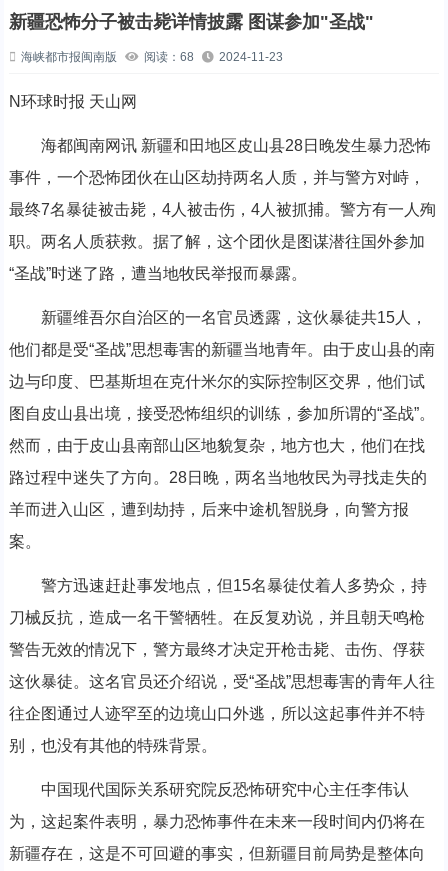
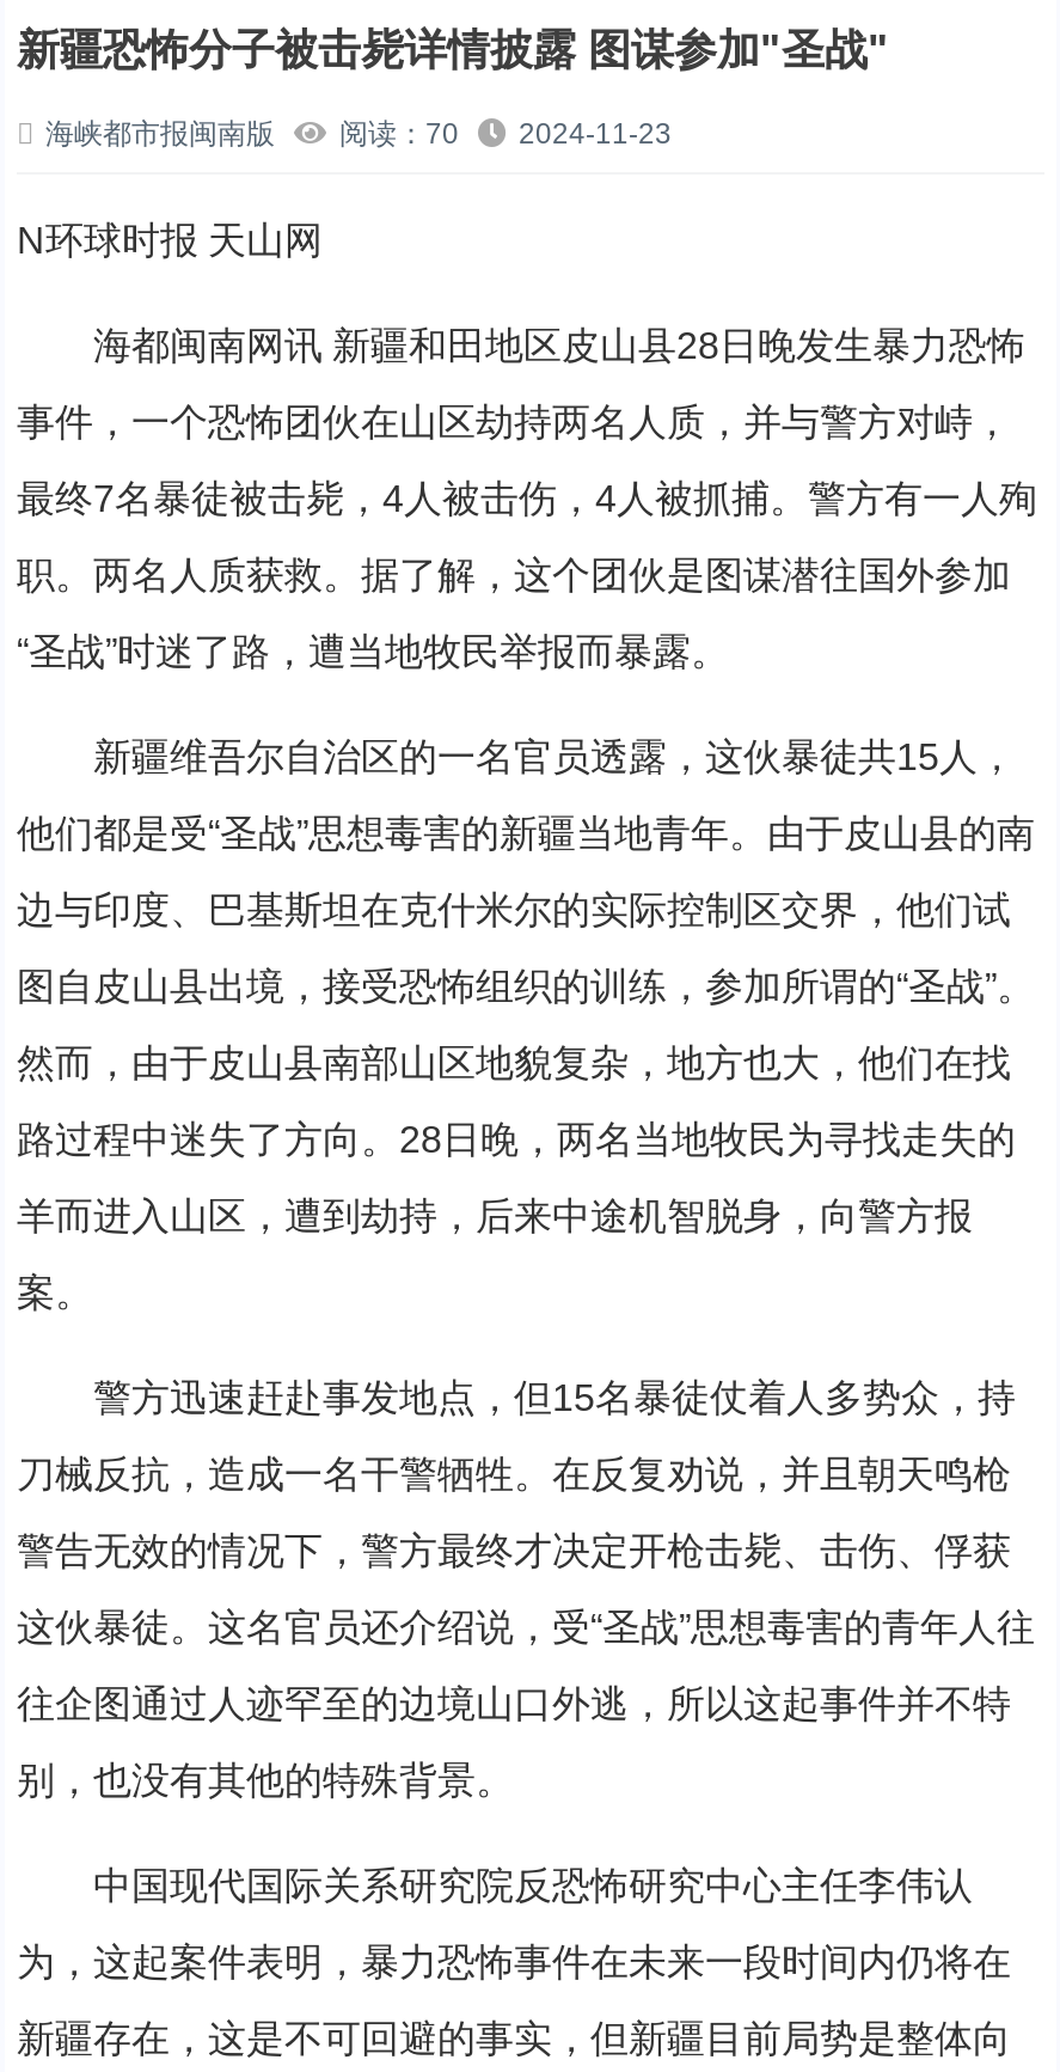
[21,50,283,64] 海峡都市报闽南版 阅读：68 2024-11-23 -> [45,117,671,151] 海峡都市报闽南版 阅读：70 2024-11-23

